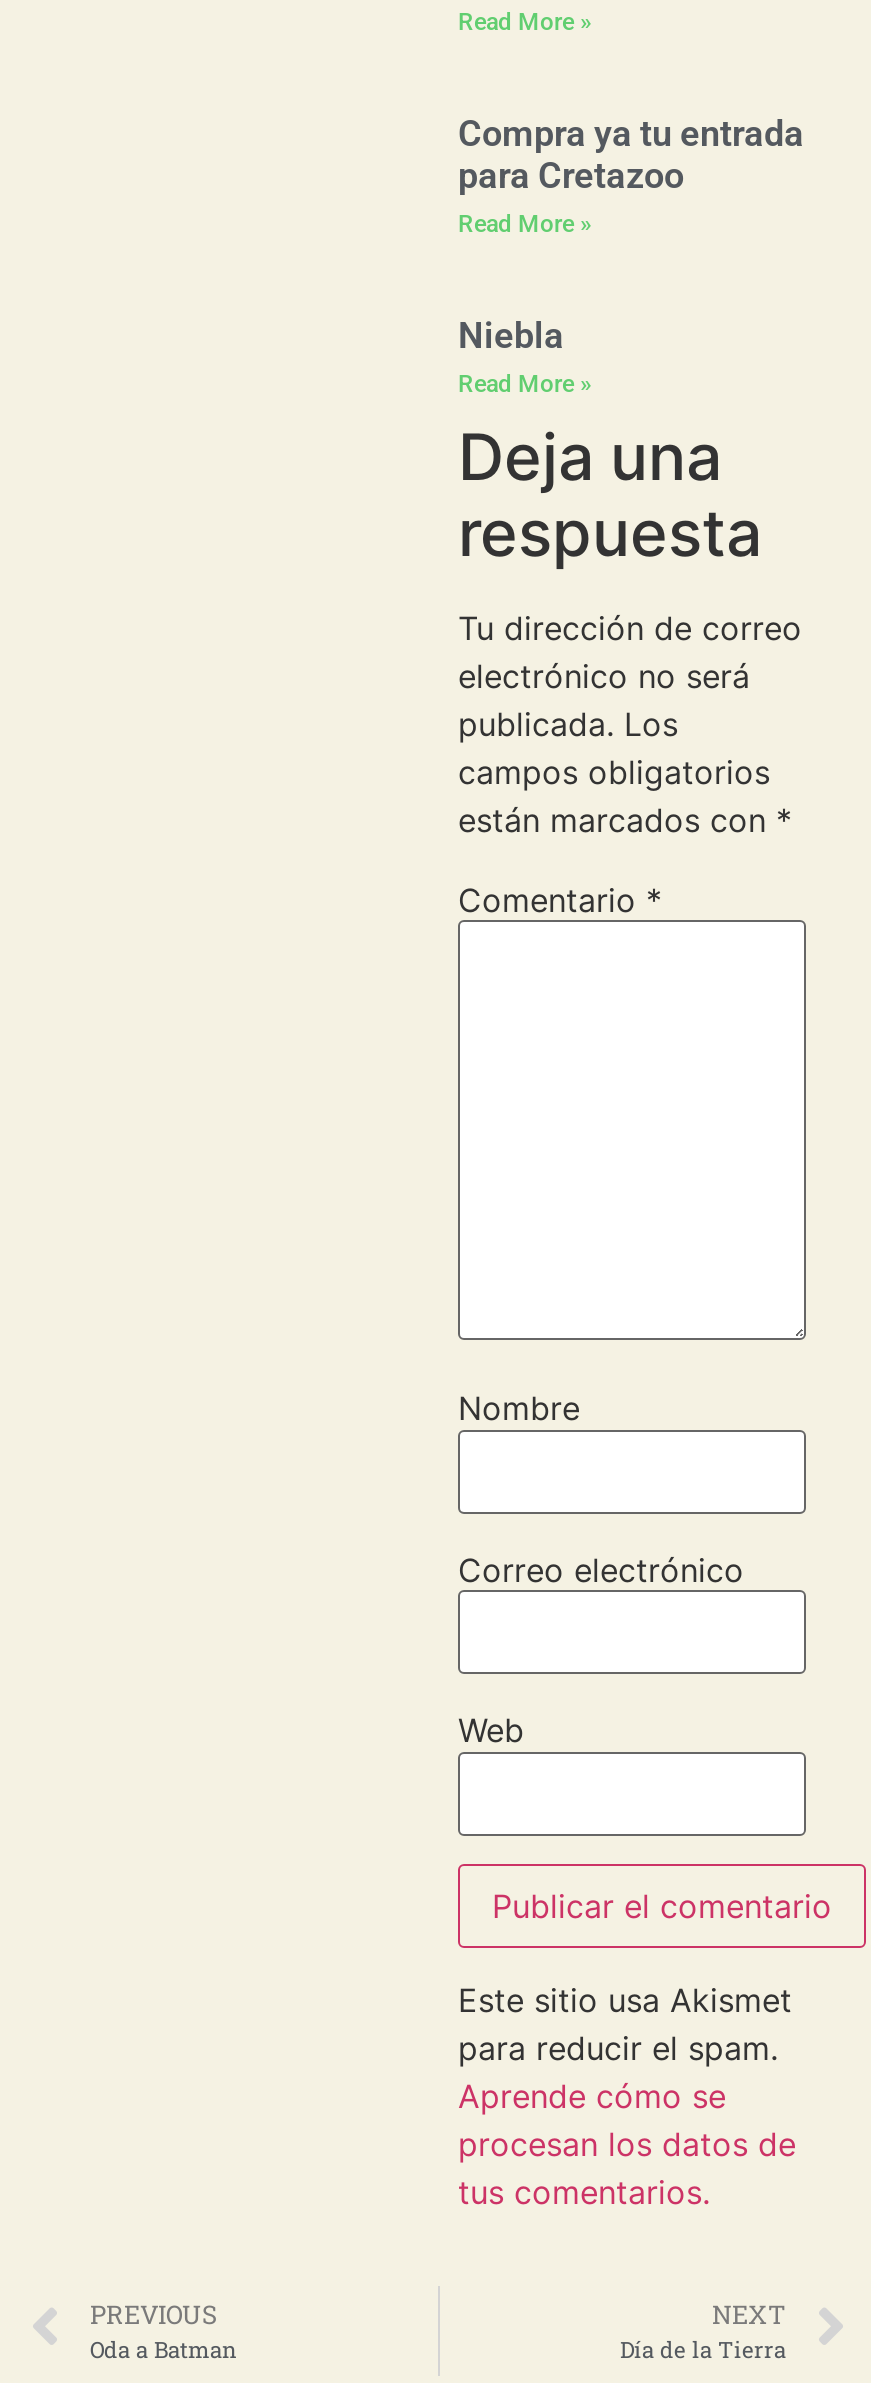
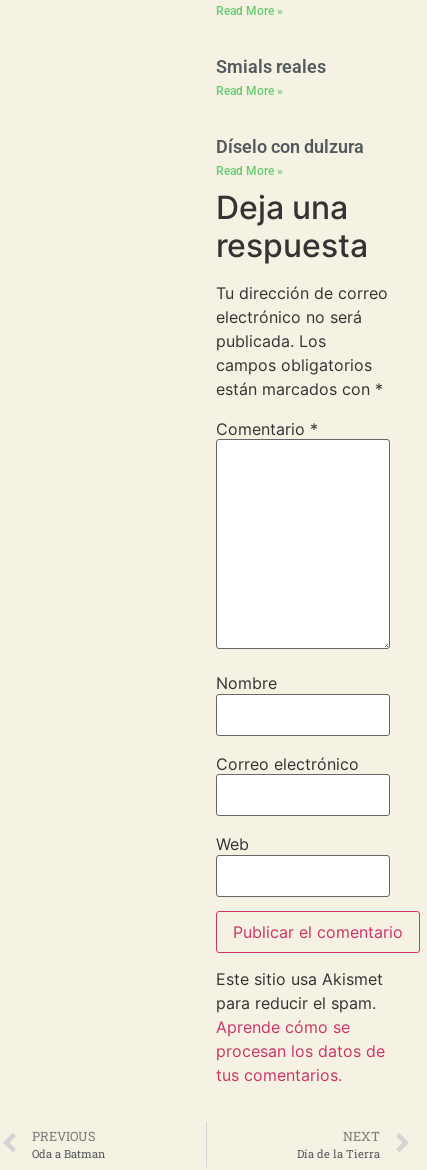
[458,112,804,196] Compra ya tu entrada | para Cretazoo -> [216,56,326,77] Smials reales
[458,314,564,356] Niebla -> [216,136,364,157] Díselo con dulzura

